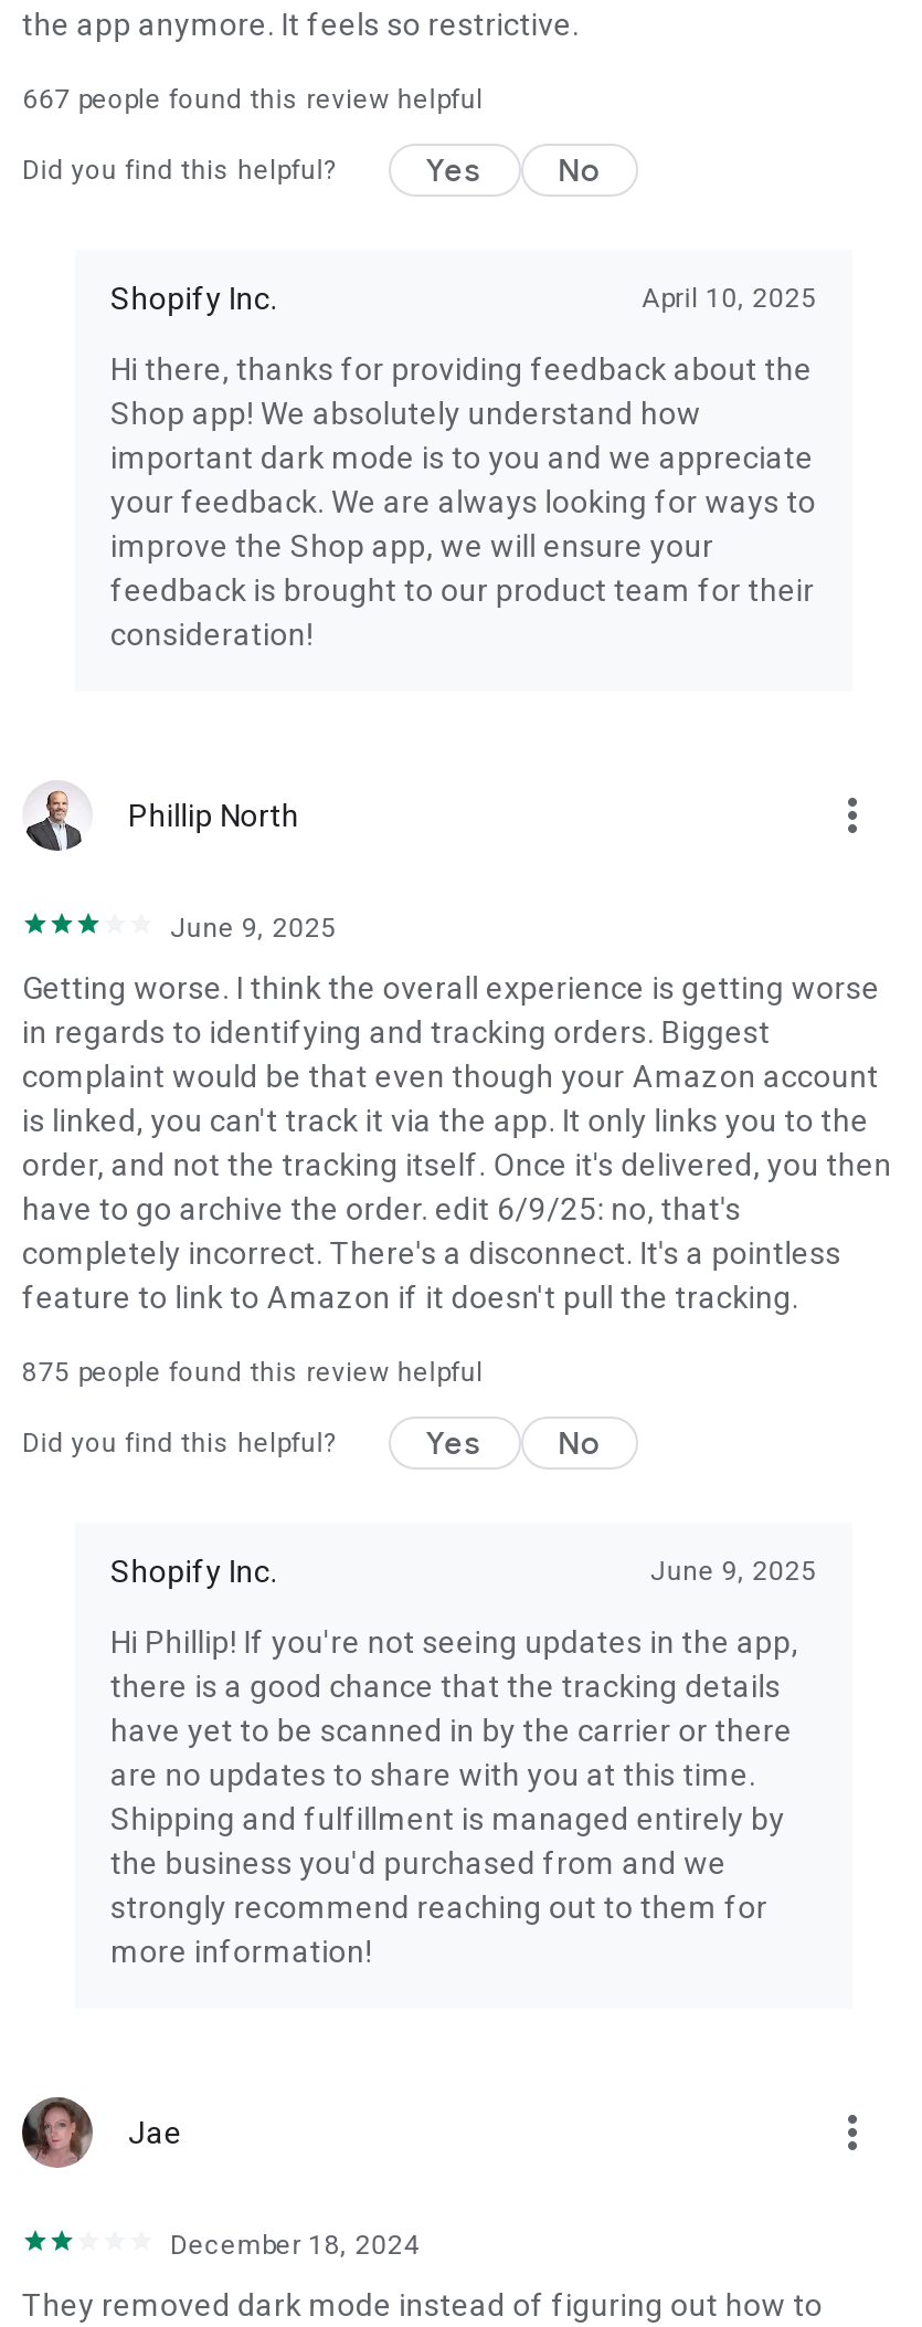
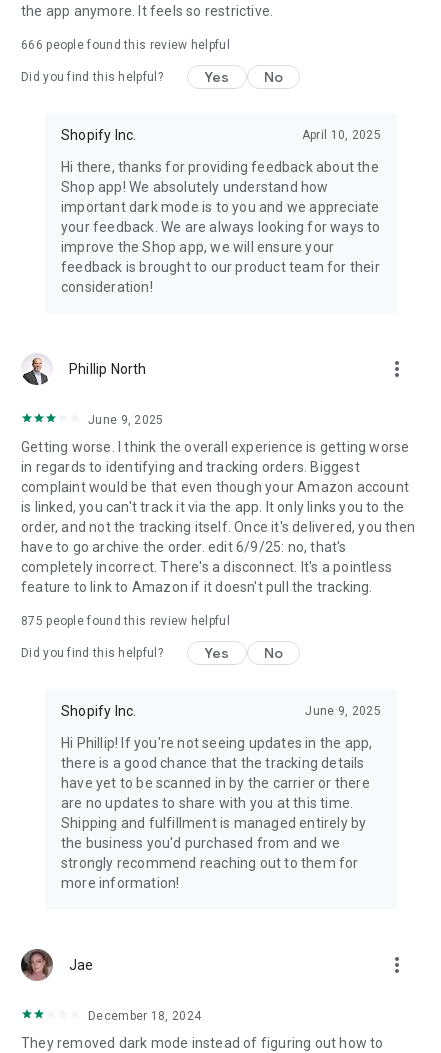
[22,84,483,115] 667 people found this review helpful -> [21,38,230,52] 666 people found this review helpful

